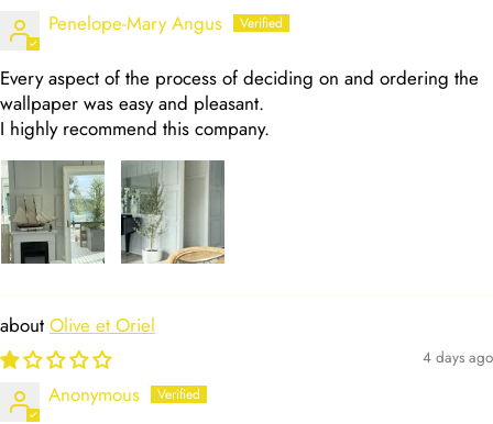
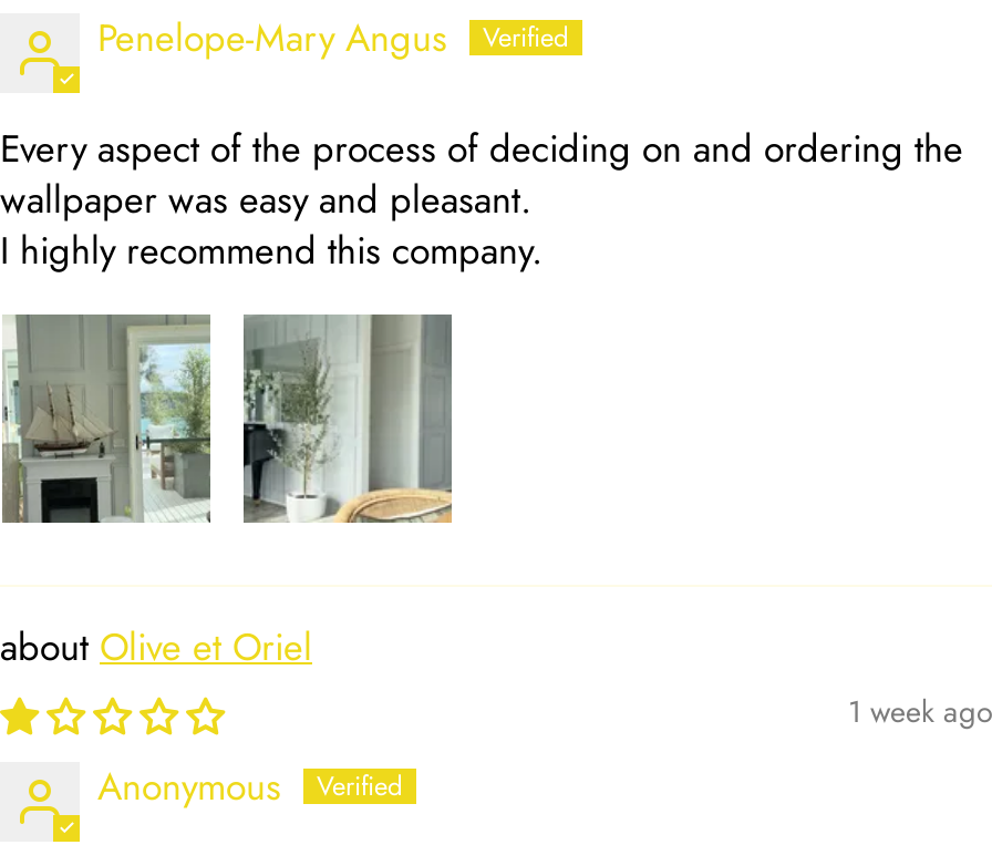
[423,346,493,368] 4 days ago -> [848,690,992,734] 1 week ago

